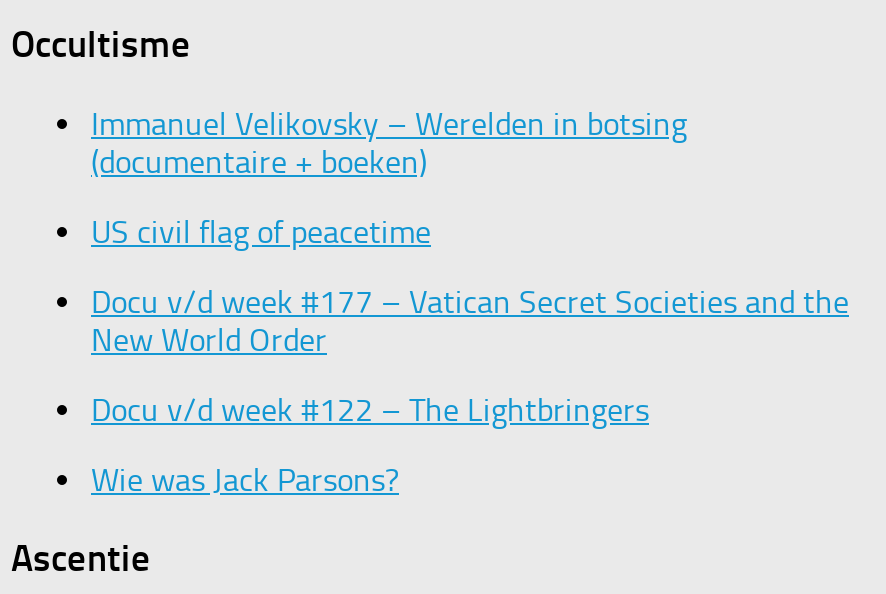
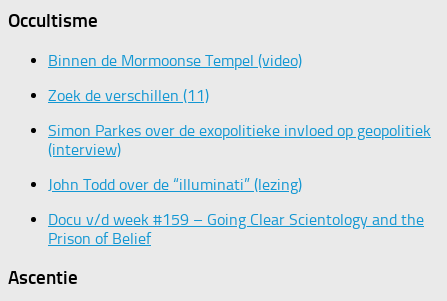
[91,104,687,180] Immanuel Velikovsky – Werelden in botsing | (documentaire + boeken) -> [48,51,302,70] Binnen de Mormoonse Tempel (video)
[91,212,431,250] US civil flag of peacetime -> [48,86,209,105] Zoek de verschillen (11)
[91,282,849,358] Docu v/d week #177 – Vatican Secret Societies and the | New World Order -> [48,121,431,159] Simon Parkes over de exopolitieke invloed op geopolitiek | (interview)
[91,390,649,428] Docu v/d week #122 – The Lightbringers -> [48,175,302,194] John Todd over de “illuminati” (lezing)
[91,460,399,498] Wie was Jack Parsons? -> [48,210,424,248] Docu v/d week #159 – Going Clear Scientology and the | Prison of Belief

